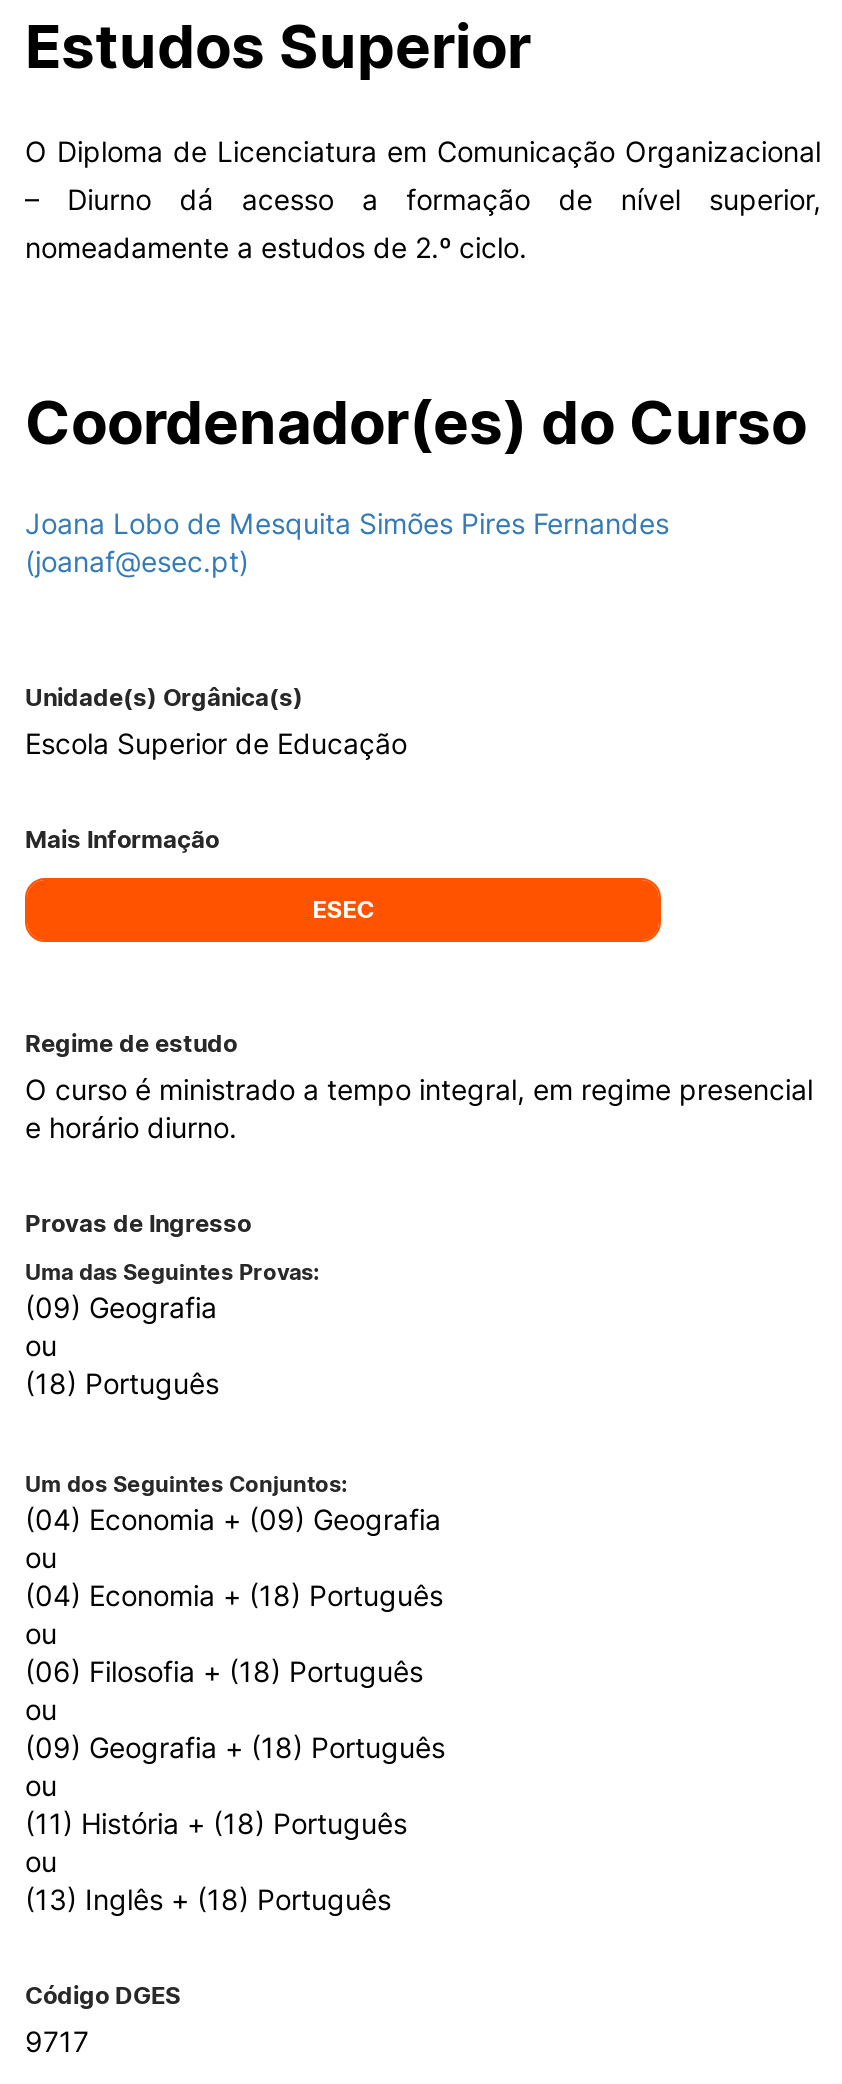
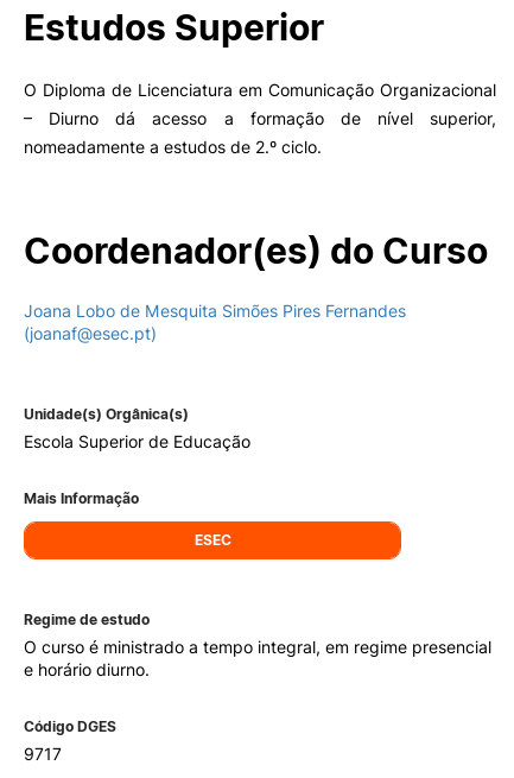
[25,1208,445,1916] Provas de Ingresso | Uma das Seguintes Provas: | (09) Geografia | ou | (18) Português | Um dos Seguintes Conjuntos: | (04) Economia + (09) Geografia | ou | (04) Economia + (18) Português | ou | (06) Filosofia + (18) Português | ou | (09) Geografia + (18) Português | ou | (11) História + (18) Português | ou | (13) Inglês + (18) Português -> none

